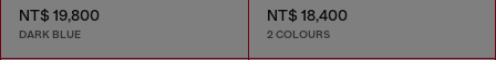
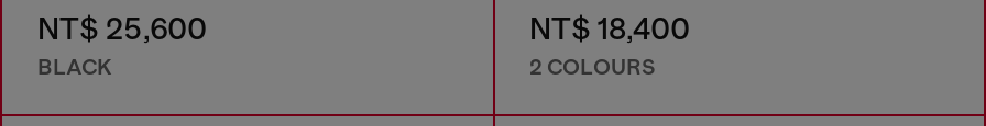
[19,6,100,41] NT$ 19,800 | DARK BLUE -> [37,10,207,81] NT$ 25,600 | BLACK

